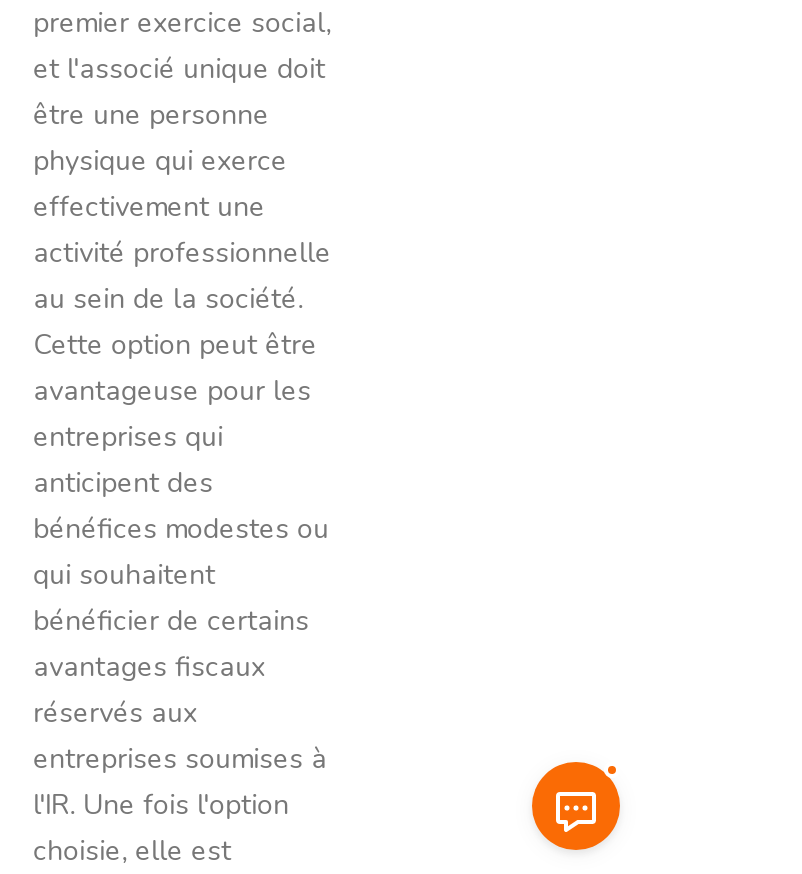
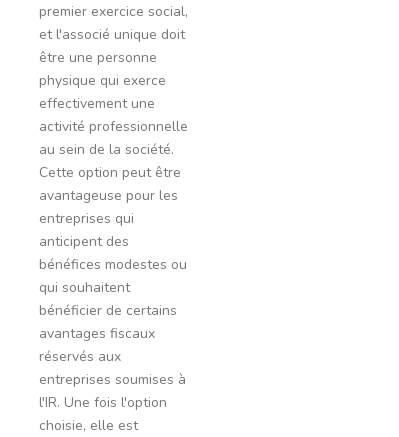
[528,758,624,856] [image] -> none

